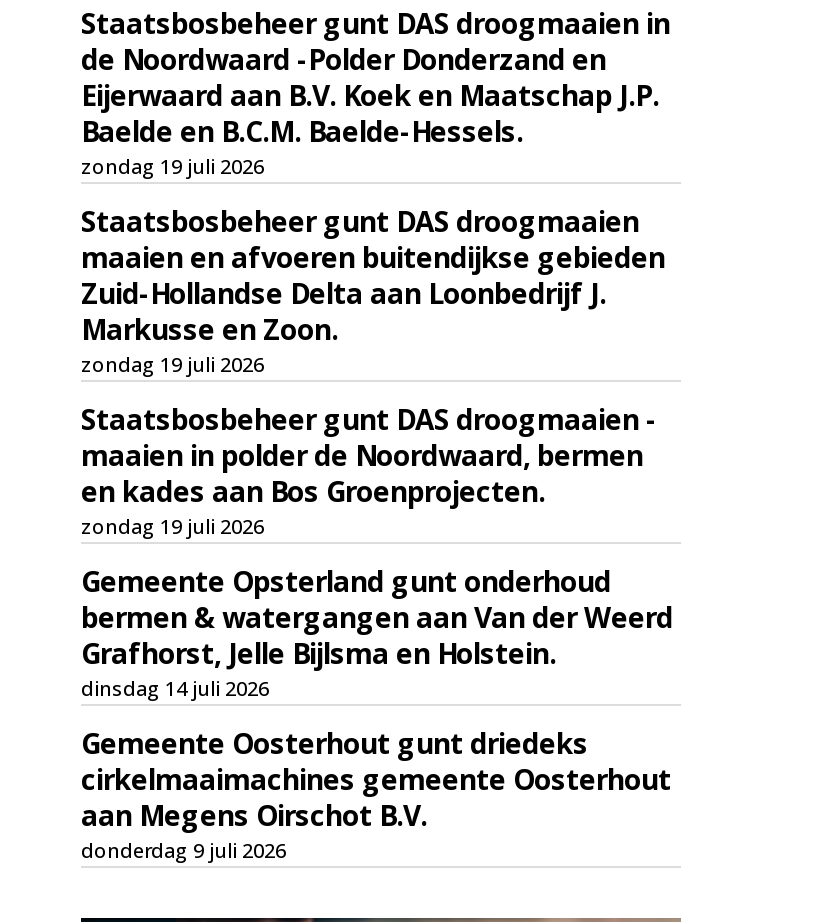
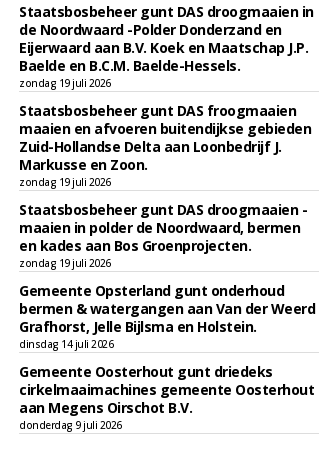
[81,202,639,240] Staatsbosbeheer gunt DAS droogmaaien -> [19,101,296,120] Staatsbosbeheer gunt DAS froogmaaien

